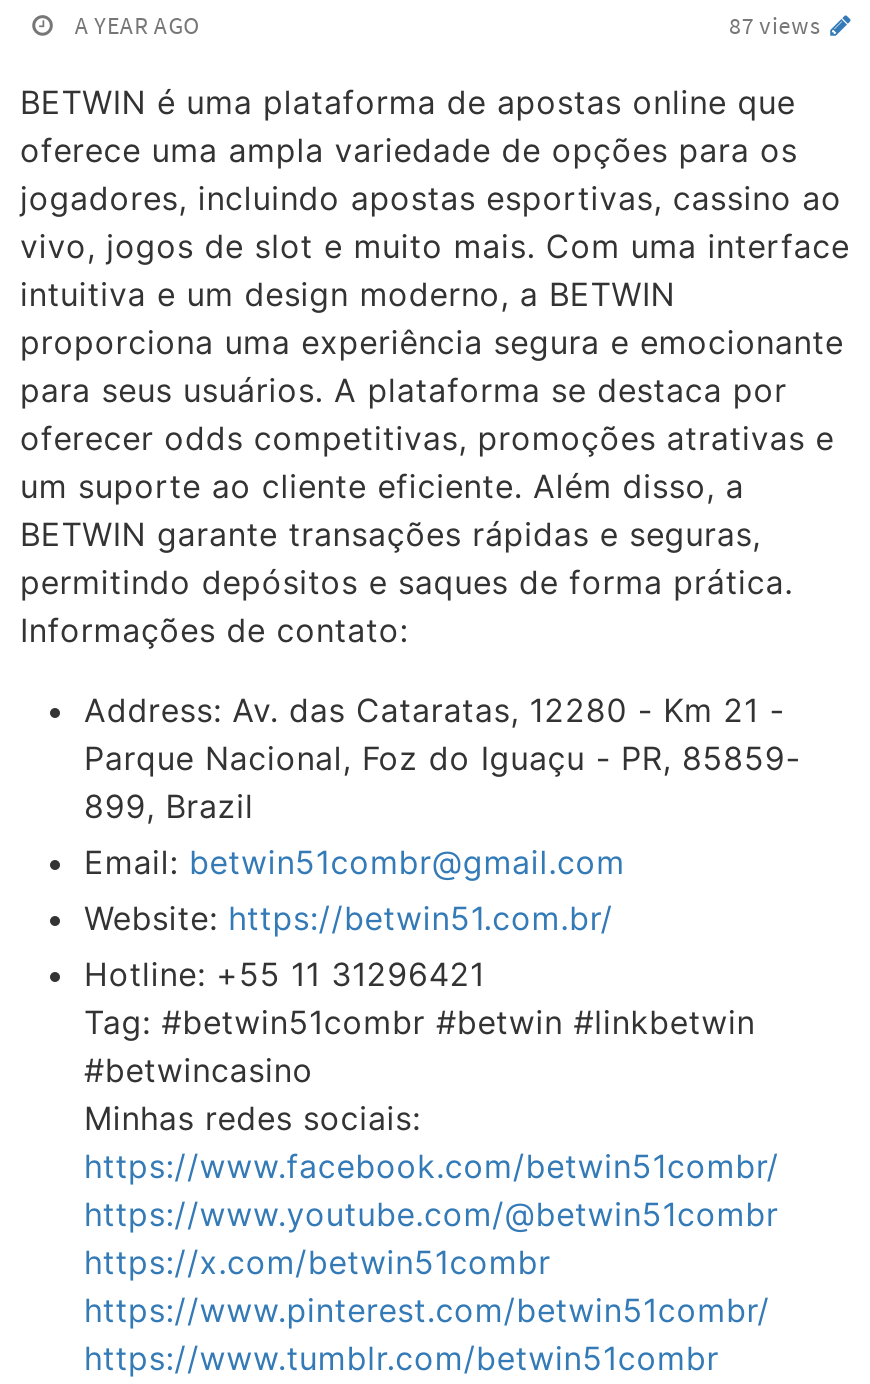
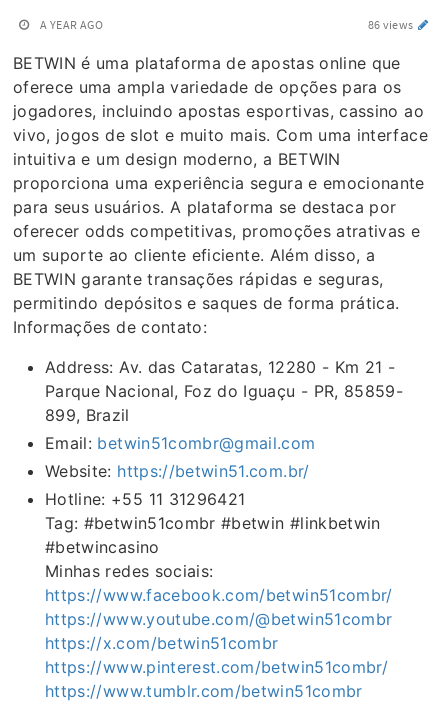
[729,10,825,40] 87 views -> [367,17,416,32] 86 views

